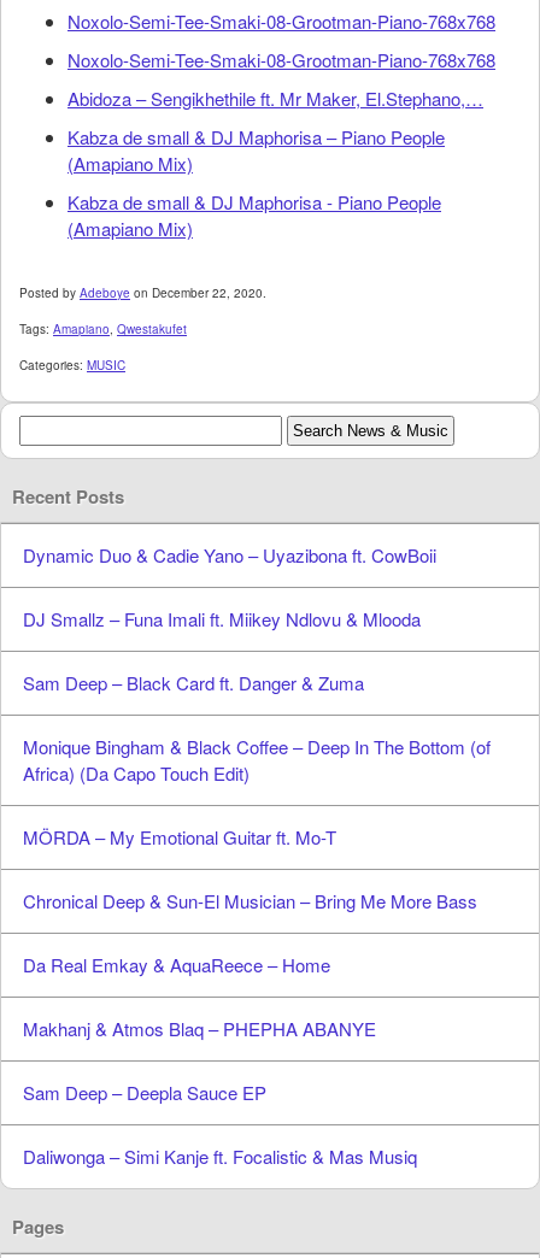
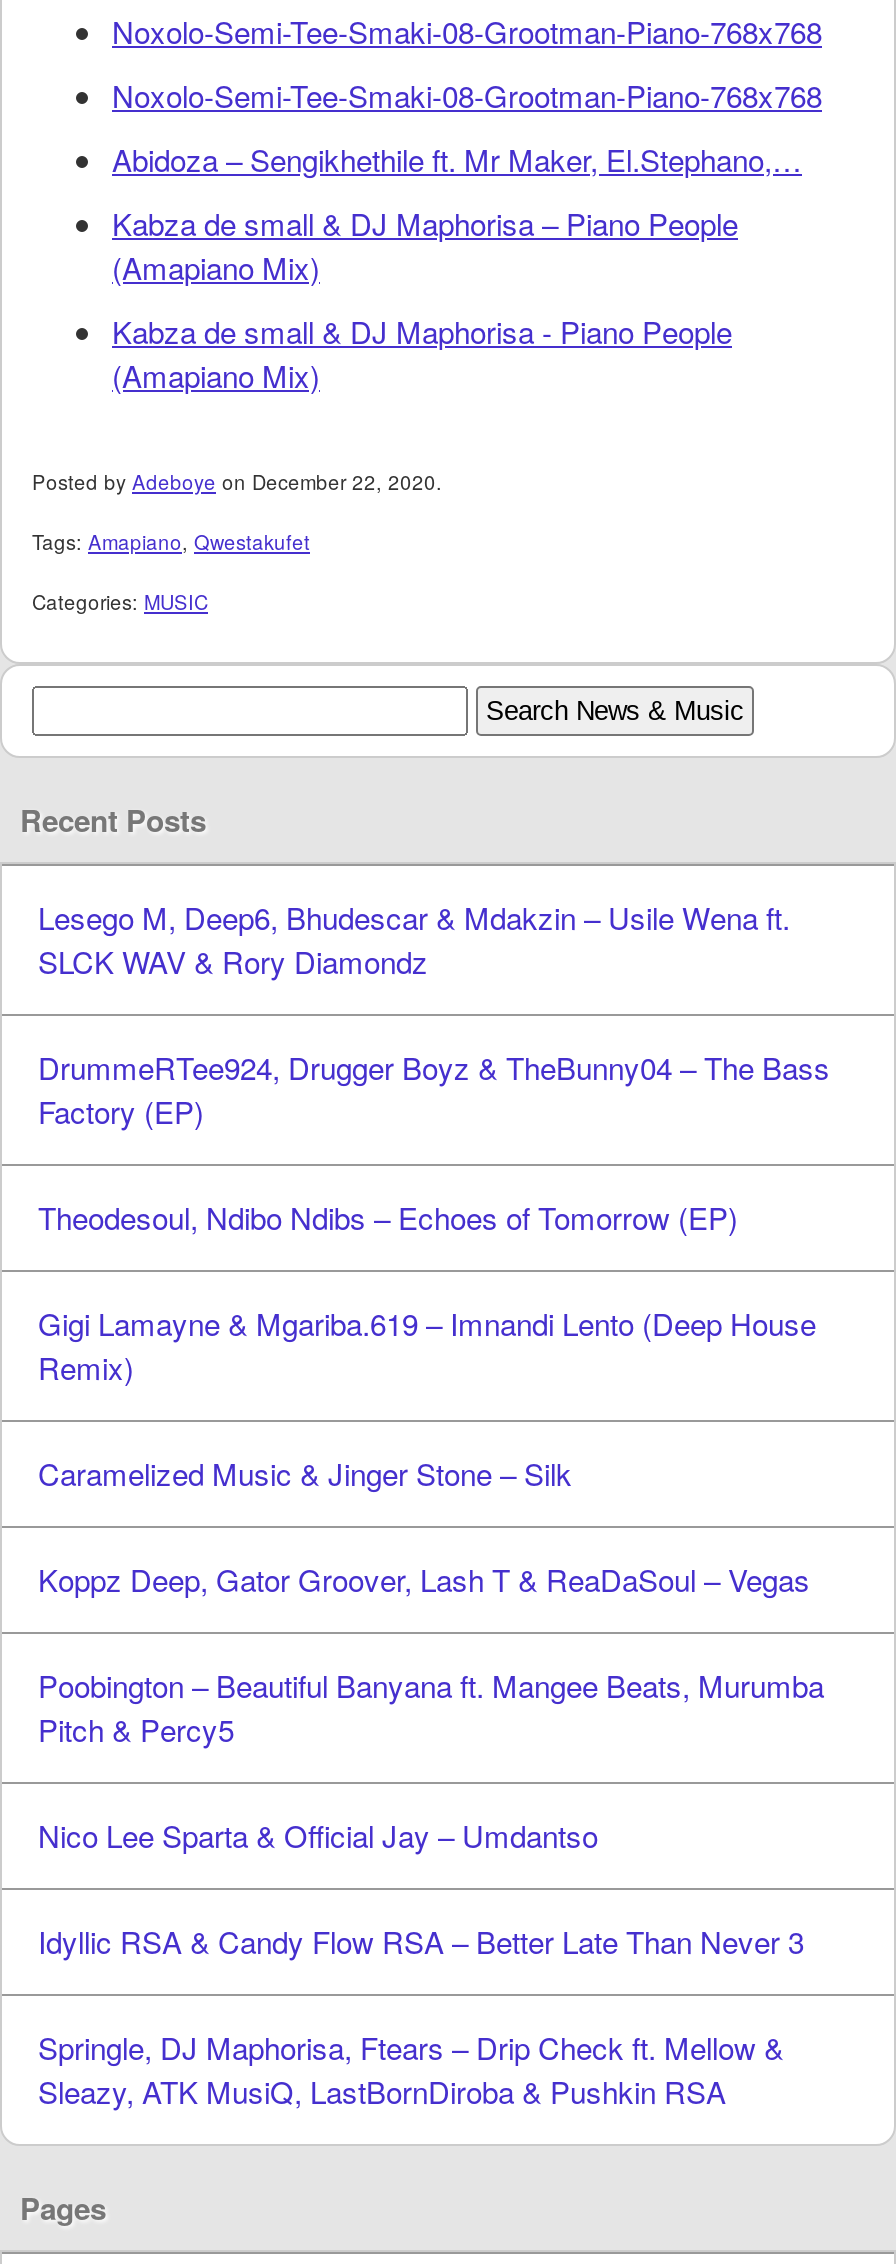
[23,542,436,568] Dynamic Duo & Cadie Yano – Uyazibona ft. CowBoii -> [38,896,790,982] Lesego M, Deep6, Bhudescar & Mdakzin – Usile Wena ft. | SLCK WAV & Rory Diamondz
[23,606,421,632] DJ Smallz – Funa Imali ft. Miikey Ndlovu & Mlooda -> [38,1046,830,1132] DrummeRTee924, Drugger Boyz & TheBunny04 – The Bass | Factory (EP)
[23,670,364,695] Sam Deep – Black Card ft. Danger & Zuma -> [38,1196,738,1238] Theodesoul, Ndibo Ndibs – Echoes of Tomorrow (EP)
[23,734,491,786] Monique Bingham & Black Coffee – Deep In The Bottom (of | Africa) (Da Capo Touch Edit) -> [38,1302,816,1388] Gigi Lamayne & Mgariba.619 – Imnandi Lento (Deep House | Remix)
[23,824,336,850] MÖRDA – My Emotional Guitar ft. Mo-T -> [38,1452,572,1494] Caramelized Music & Jinger Stone – Silk
[23,888,477,913] Chronical Deep & Sun-El Musician – Bring Me More Bass -> [38,1558,810,1600] Koppz Deep, Gator Groover, Lash T & ReaDaSoul – Vegas
[23,952,330,977] Da Real Emkay & AquaReece – Home -> [38,1664,824,1750] Poobington – Beautiful Banyana ft. Mangee Beats, Murumba | Pitch & Percy5
[23,1016,376,1041] Makhanj & Atmos Blaq – PHEPHA ABANYE -> [38,1814,598,1856] Nico Lee Sparta & Official Jay – Umdantso
[23,1080,266,1105] Sam Deep – Deepla Sauce EP -> [38,1920,804,1962] Idyllic RSA & Candy Flow RSA – Better Late Than Never 3
[23,1144,417,1169] Daliwonga – Simi Kanje ft. Focalistic & Mas Musiq -> [38,2026,784,2112] Springle, DJ Maphorisa, Ftears – Drip Check ft. Mellow & | Sleazy, ATK MusiQ, LastBornDiroba & Pushkin RSA

